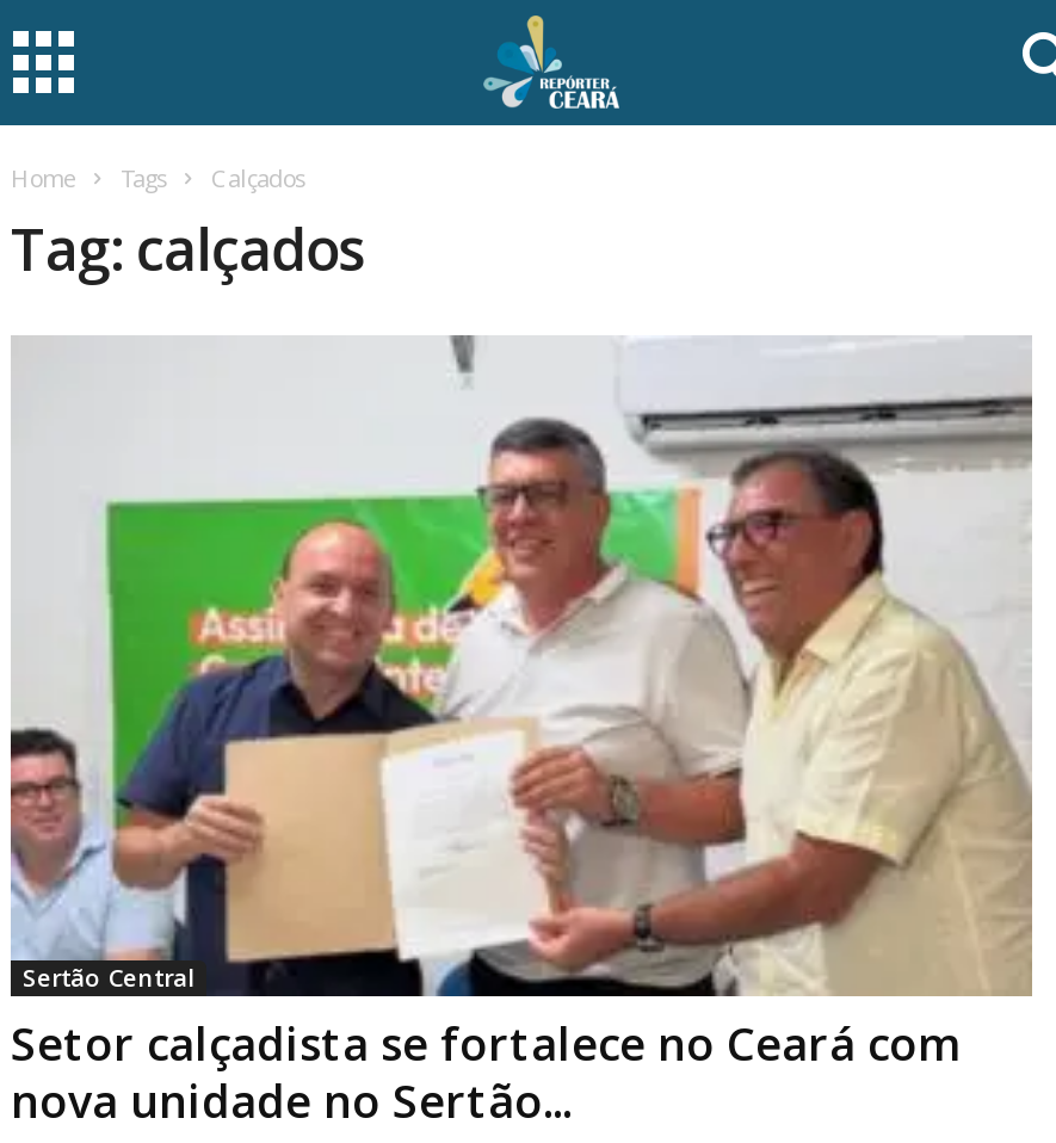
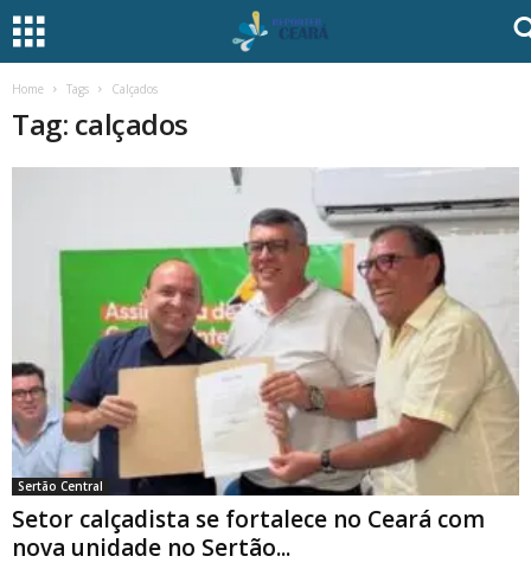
[457,13,622,111] [image] -> [232,8,314,55] [image]

